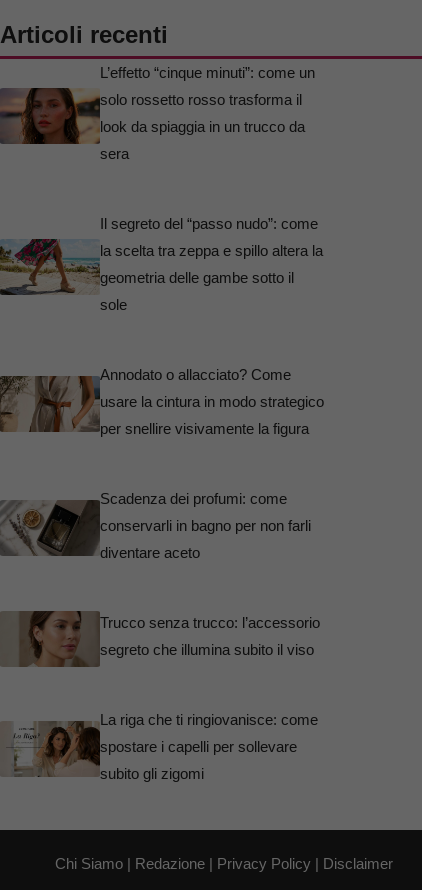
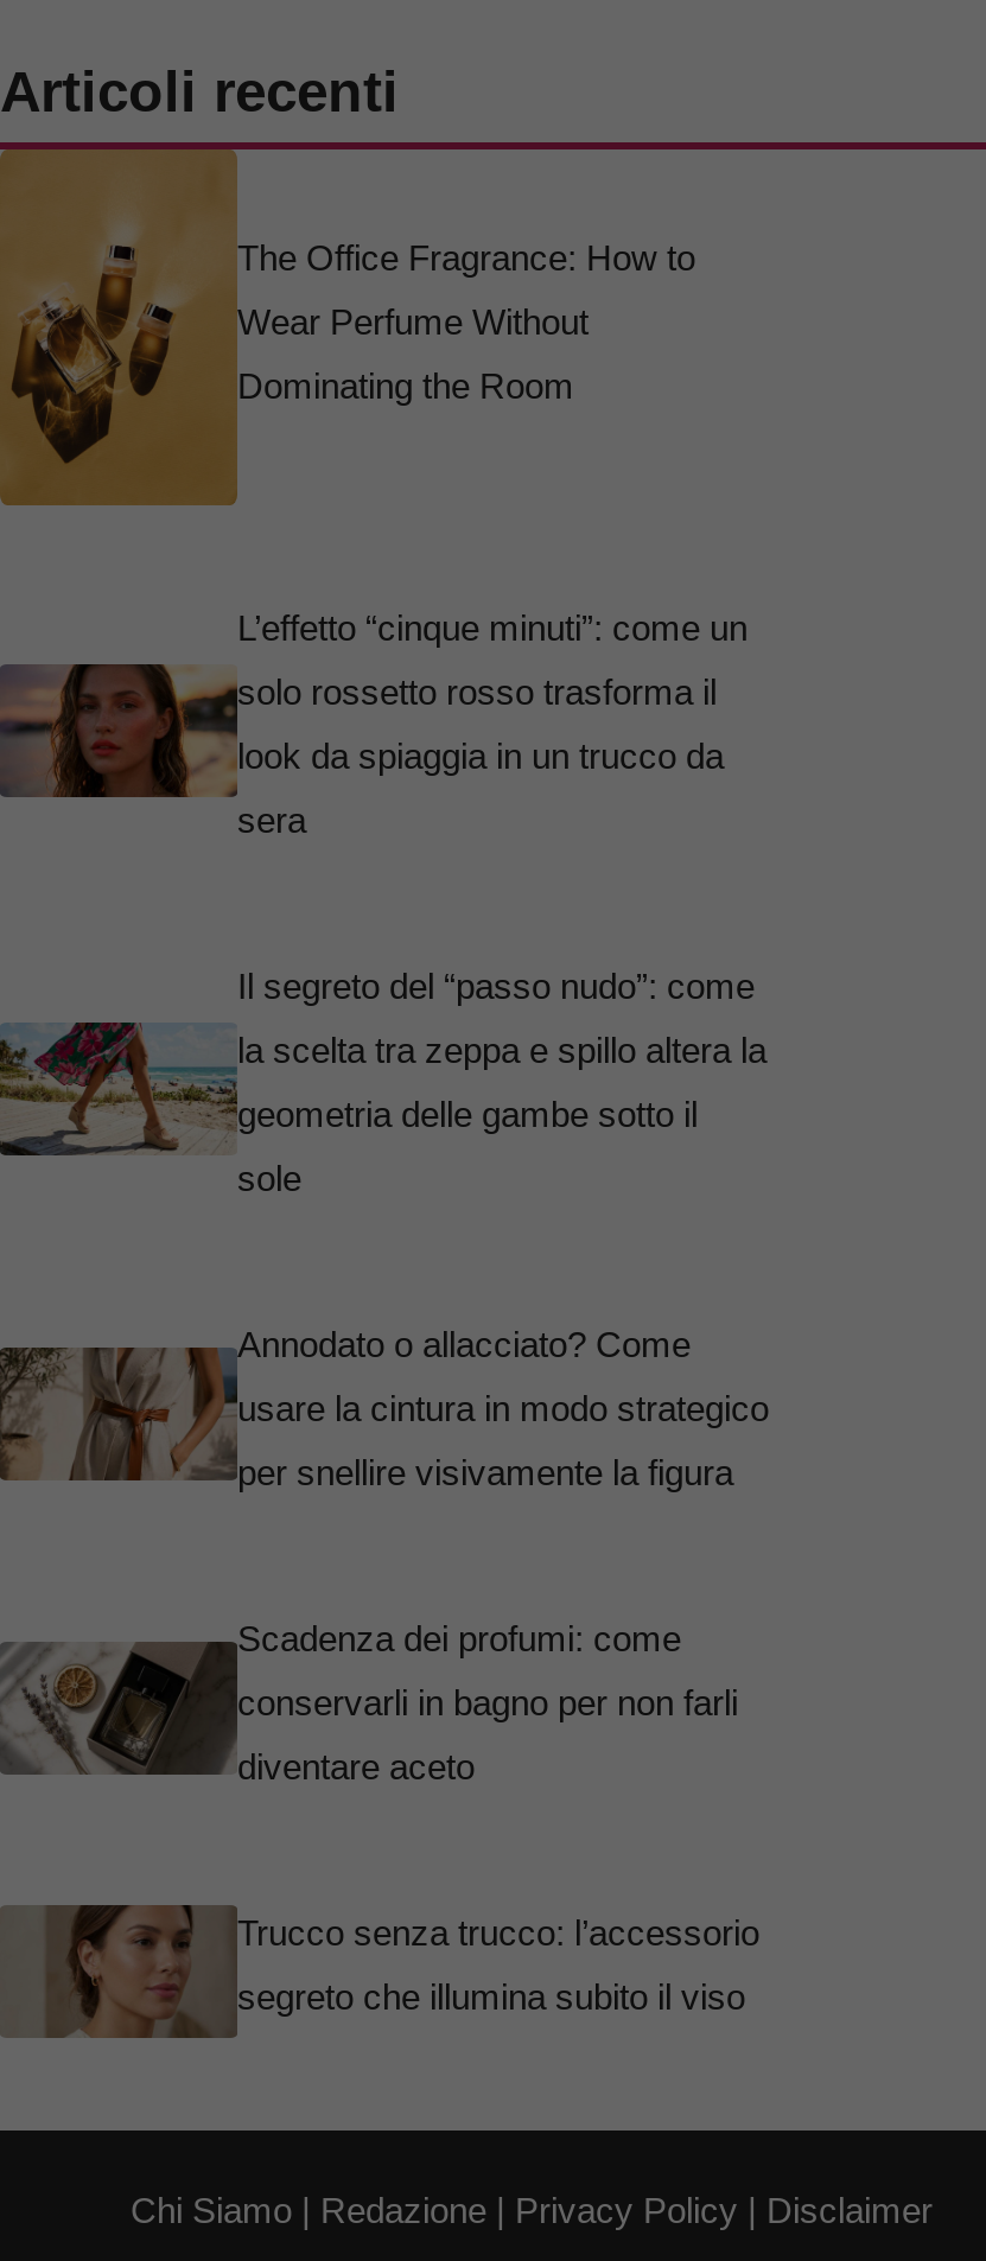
none -> [7,149,695,508] [image] | The Office Fragrance: How to | Wear Perfume Without | Dominating the Room
moved [0,64,324,658] -> [0,608,769,2018]: [image] | L’effetto “cinque minuti”: come un | solo rossetto rosso trasforma il | ... | Trucco senza trucco: l’accessorio | segreto che illumina subito il viso
[3,711,318,791] [image] | La riga che ti ringiovanisce: come | spostare i capelli per sollevare | subito gli zigomi -> none

